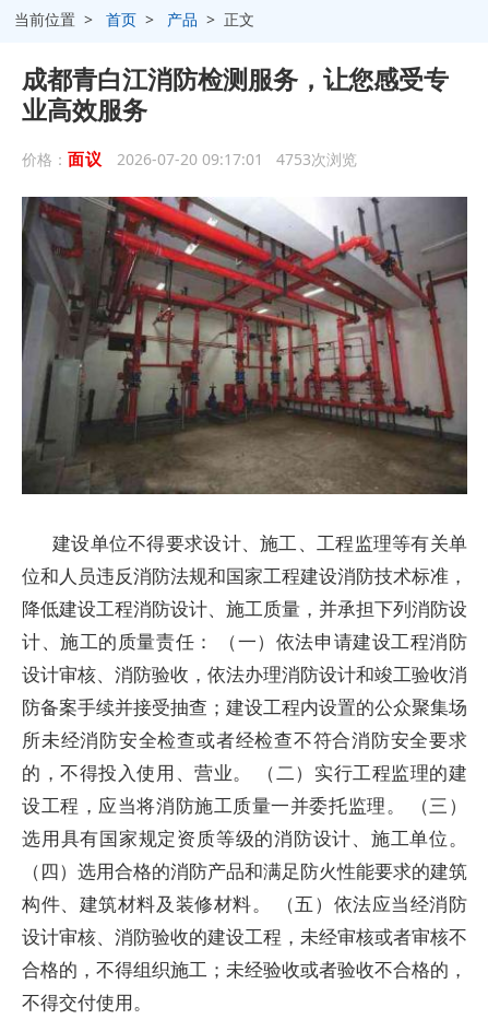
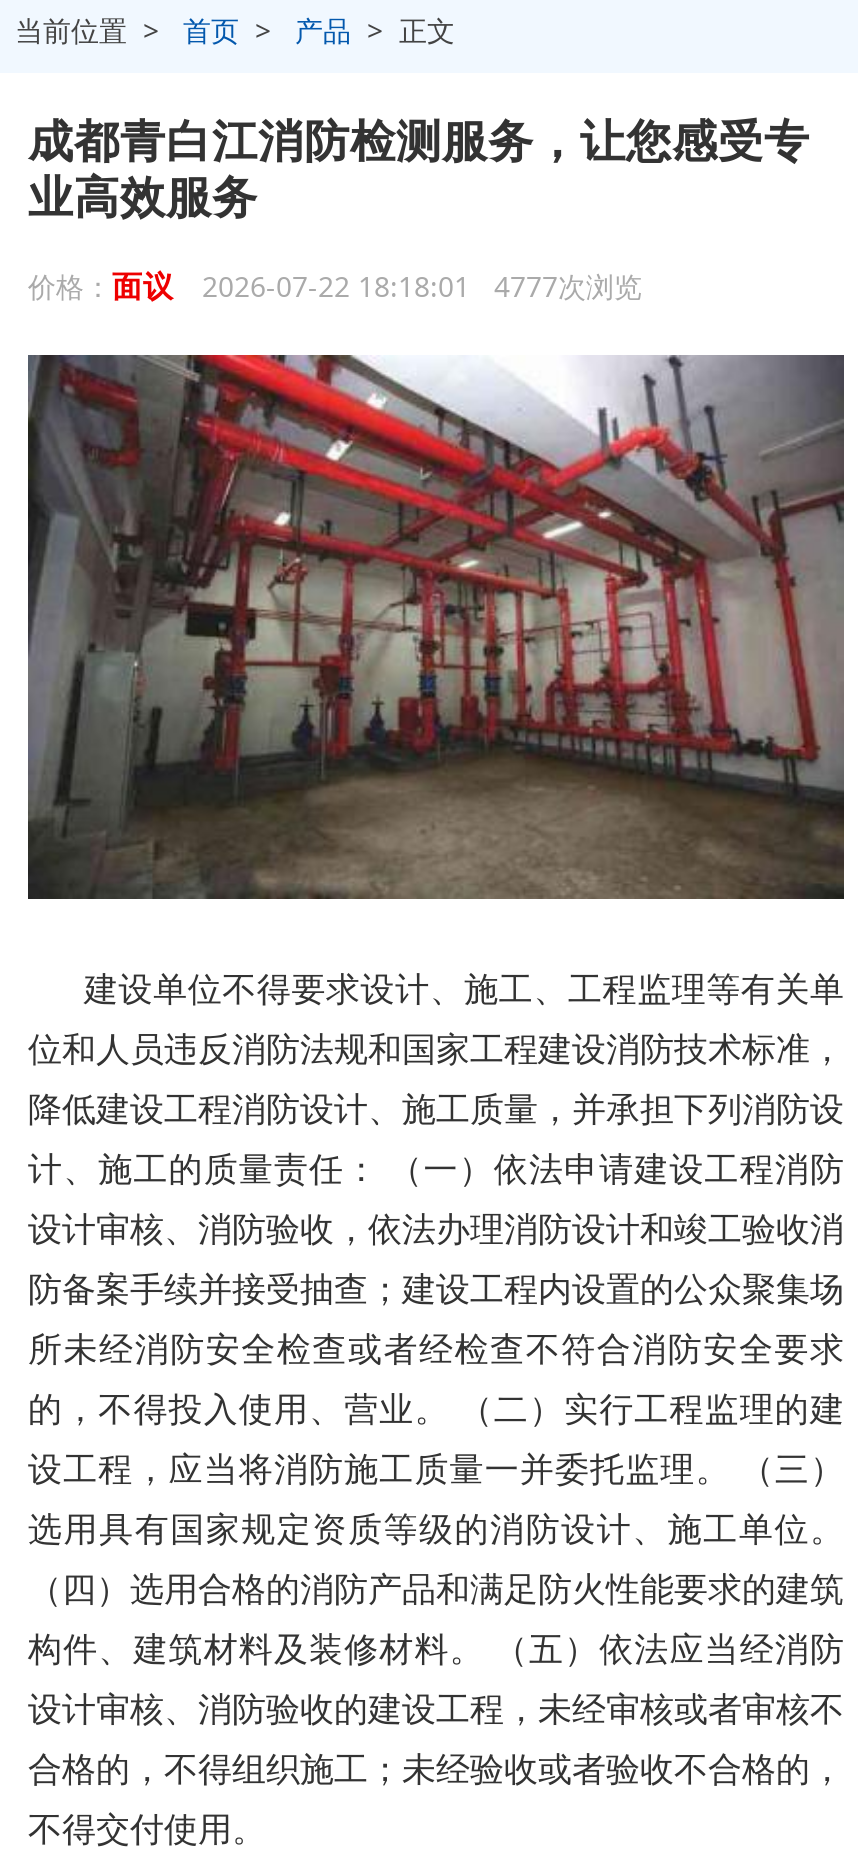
[22,148,357,169] 价格：面议 2026-07-20 09:17:01 4753次浏览 -> [28,265,642,305] 价格：面议 2026-07-22 18:18:01 4777次浏览

